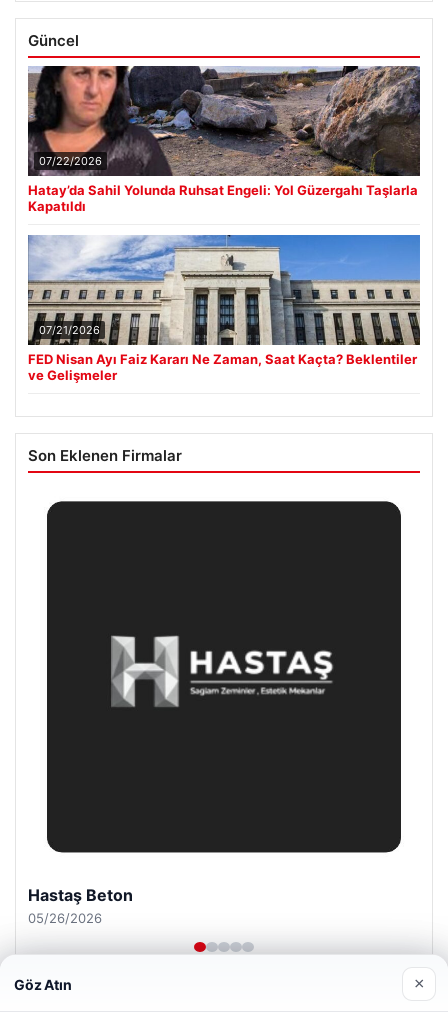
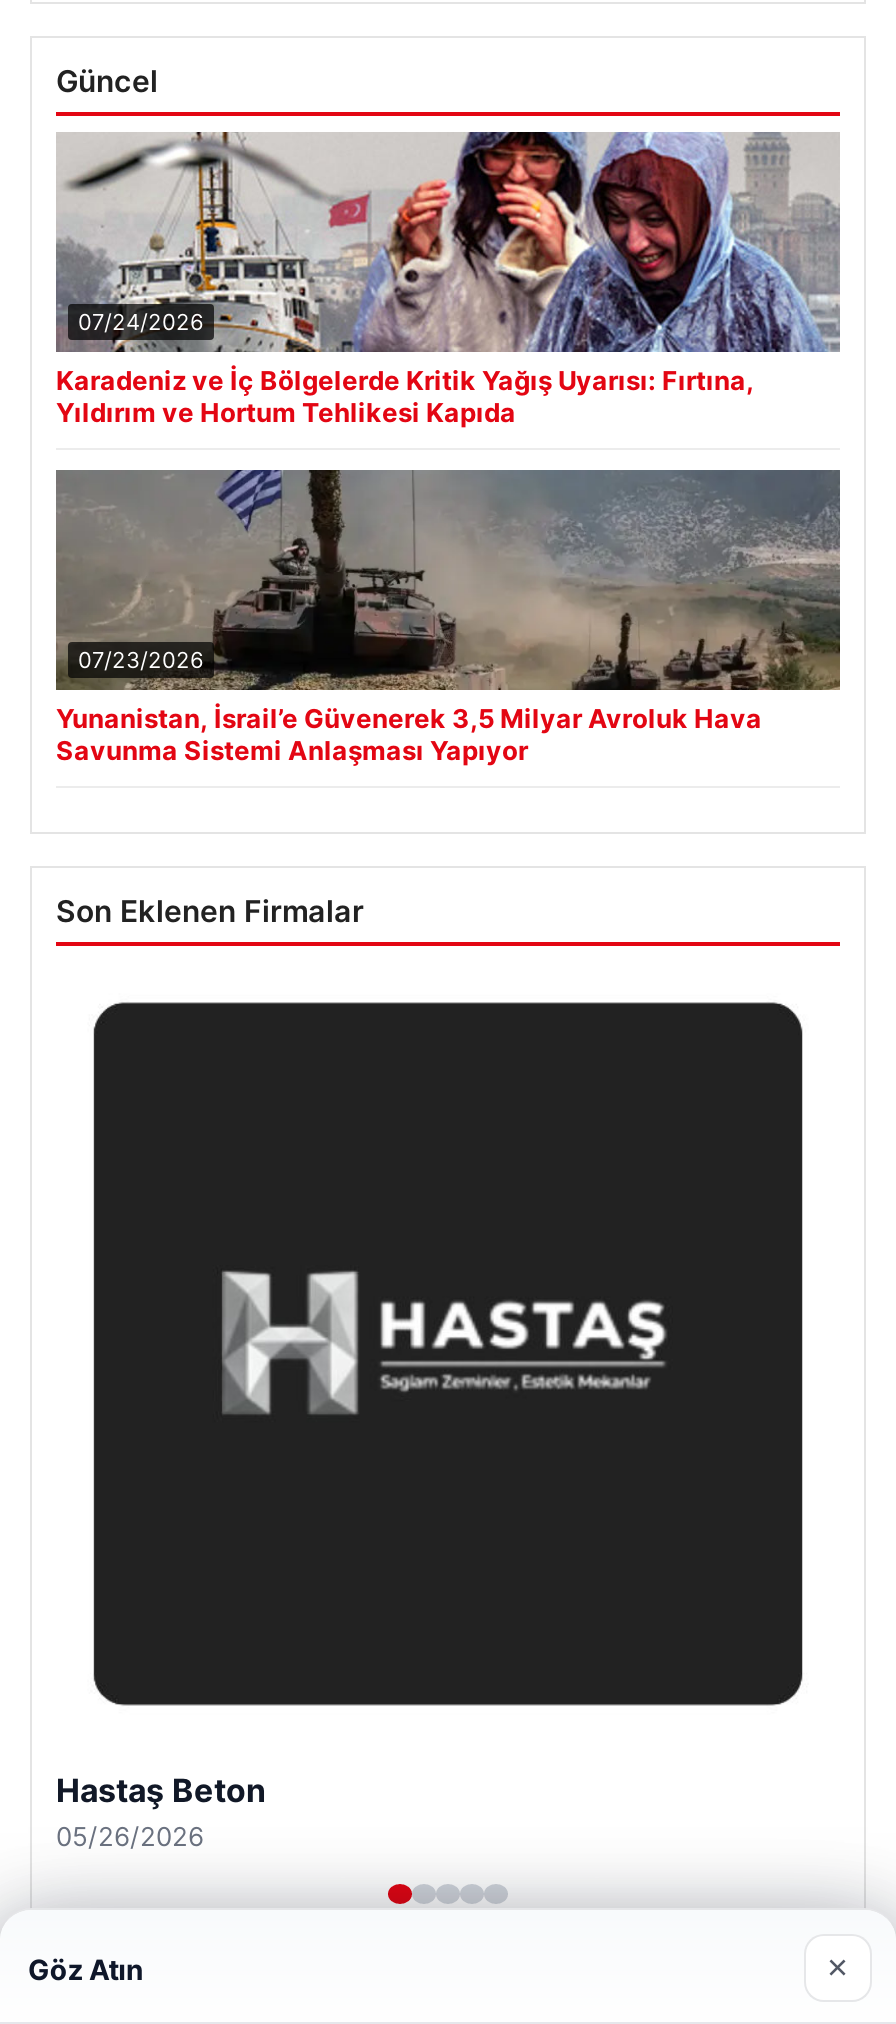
[28,65,421,174] [image] | 07/22/2026 -> [56,130,840,348] [image] | 07/24/2026
[28,182,418,214] Hatay’da Sahil Yolunda Ruhsat Engeli: Yol Güzergahı Taşlarla | Kapatıldı -> [56,364,754,428] Karadeniz ve İç Bölgelerde Kritik Yağış Uyarısı: Fırtına, | Yıldırım ve Hortum Tehlikesi Kapıda
[28,234,421,343] [image] | 07/21/2026 -> [56,468,842,686] [image] | 07/23/2026
[28,351,417,383] FED Nisan Ayı Faiz Kararı Ne Zaman, Saat Kaçta? Beklentiler | ve Gelişmeler -> [56,702,762,766] Yunanistan, İsrail’e Güvenerek 3,5 Milyar Avroluk Hava | Savunma Sistemi Anlaşması Yapıyor

